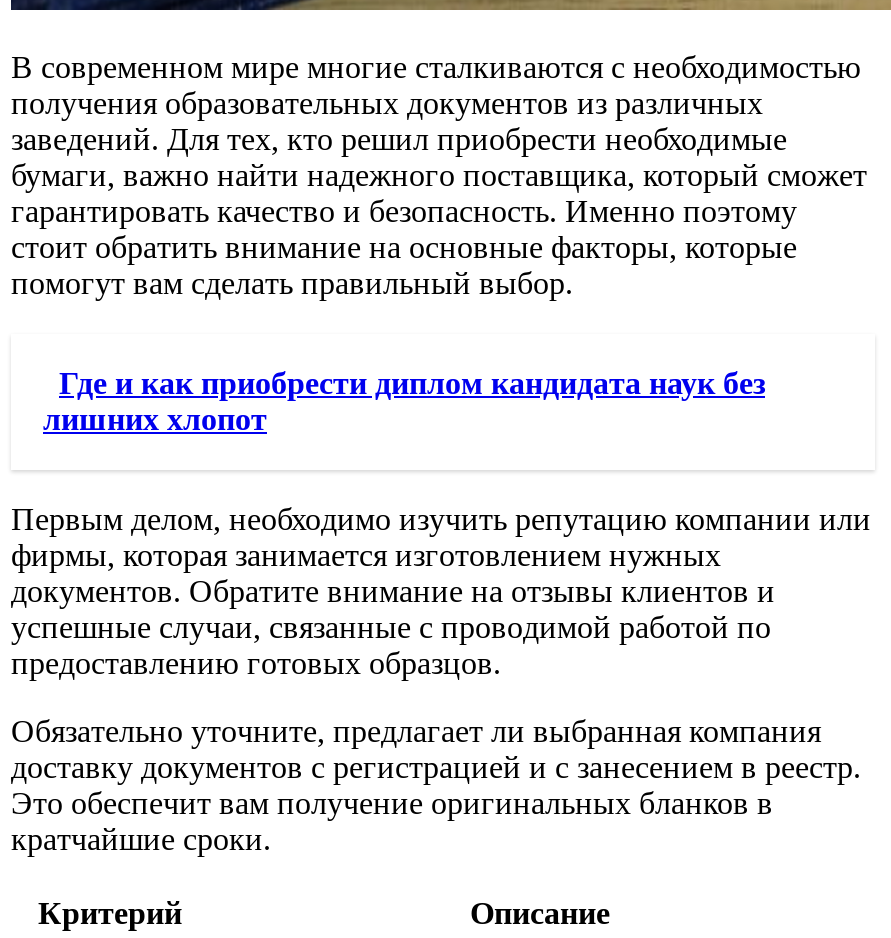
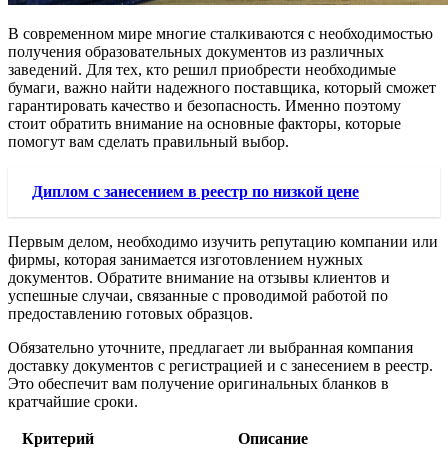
[43,367,765,437] Где и как приобрести диплом кандидата наук без | лишних хлопот -> [32,183,359,200] Диплом с занесением в реестр по низкой цене

